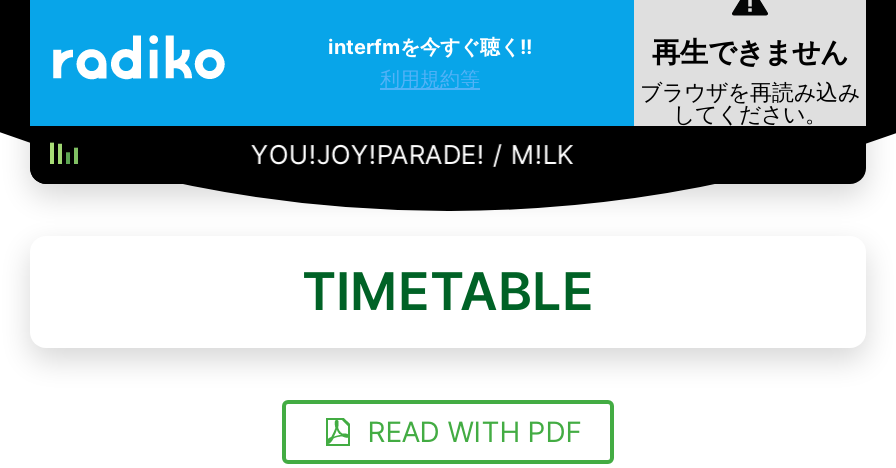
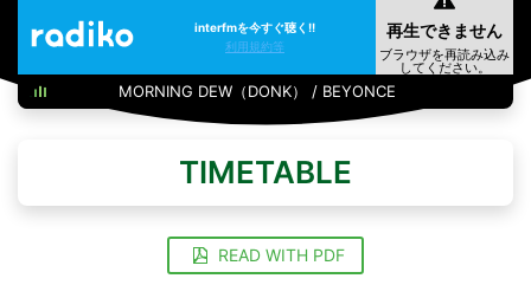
[219,138,541,170] YOU!JOY!PARADE! / M!LK -> [113,82,391,101] MORNING DEW（DONK） / BEYONCE

